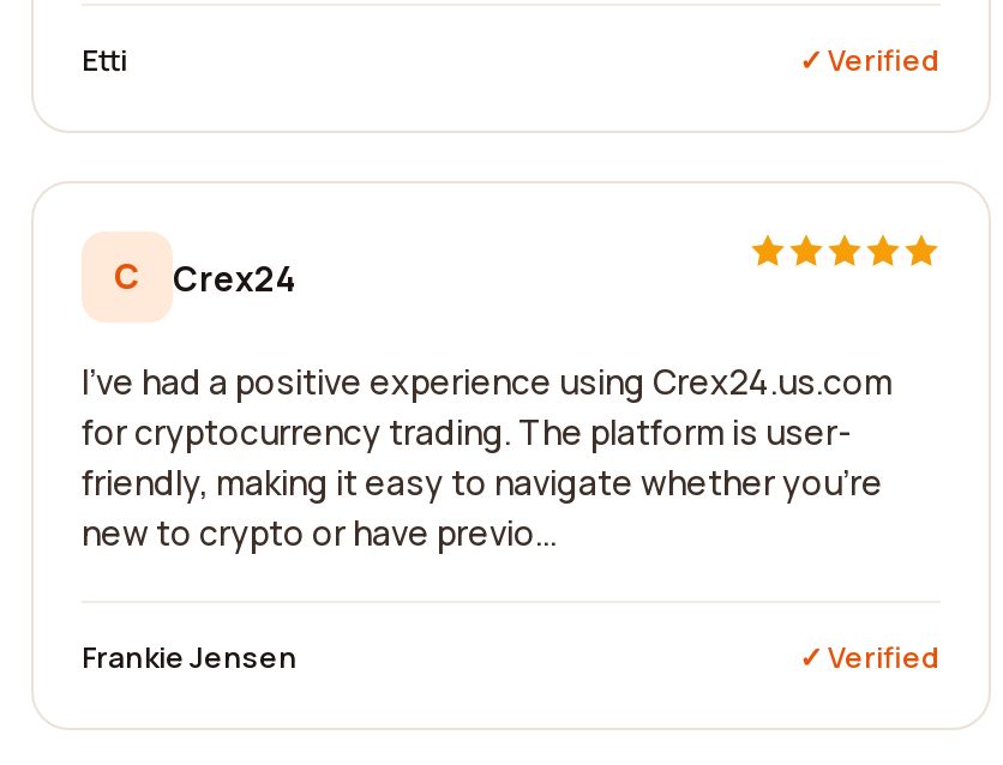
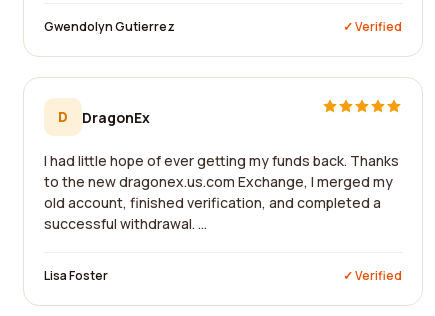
[82,40,127,80] Etti -> [44,18,175,35] Gwendolyn Gutierrez
[114,253,298,300] C | Crex24 -> [58,107,150,126] D | DragonEx
[82,359,893,555] I've had a positive experience using Crex24.us.com | for cryptocurrency trading. The platform is user- | friendly, making it easy to navigate whether you're | new to crypto or have previo... -> [44,151,399,233] I had little hope of ever getting my funds back. Thanks | to the new dragonex.us.com Exchange, I merged my | old account, finished verification, and completed a | successful withdrawal. ...
[82,637,298,677] Frankie Jensen -> [44,267,108,284] Lisa Foster

